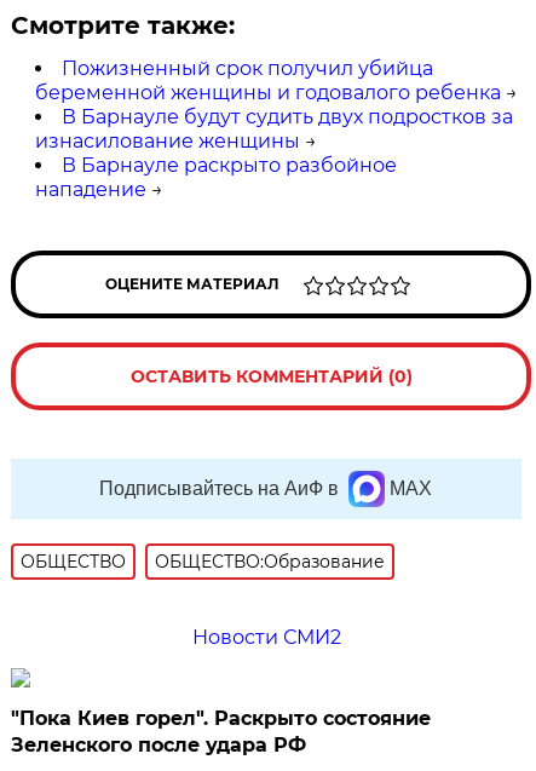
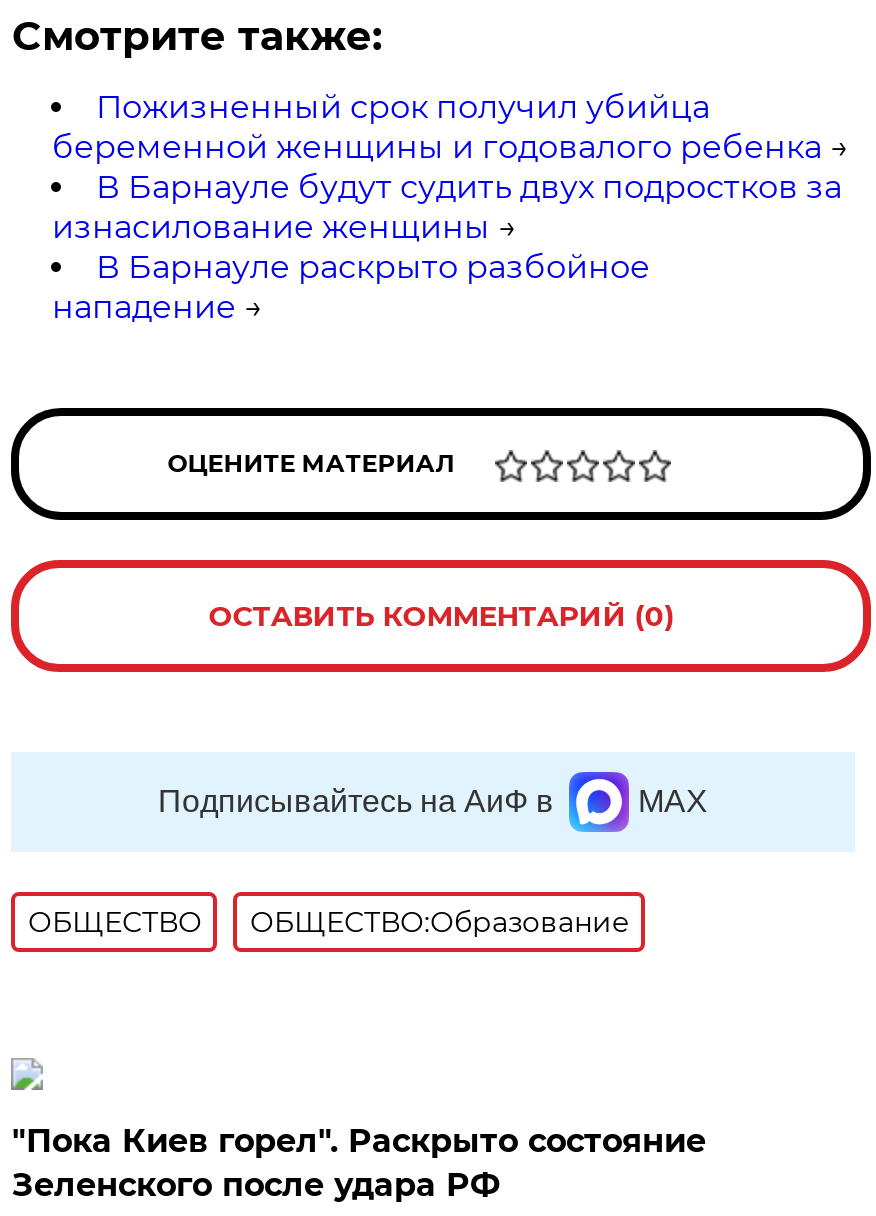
[192,626,341,649] Новости СМИ2 -> none

